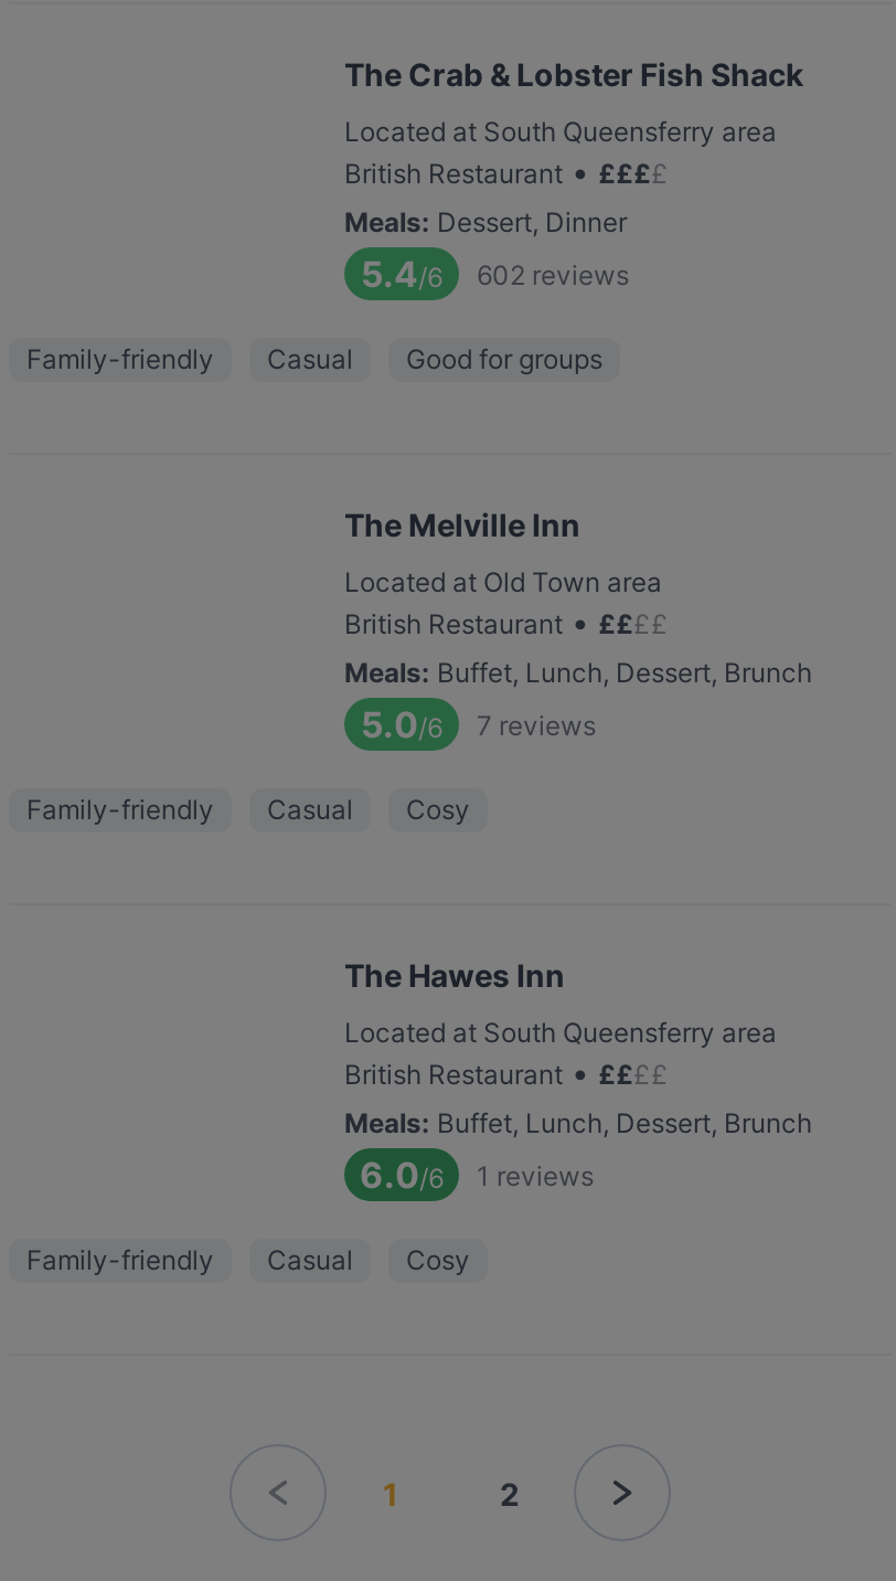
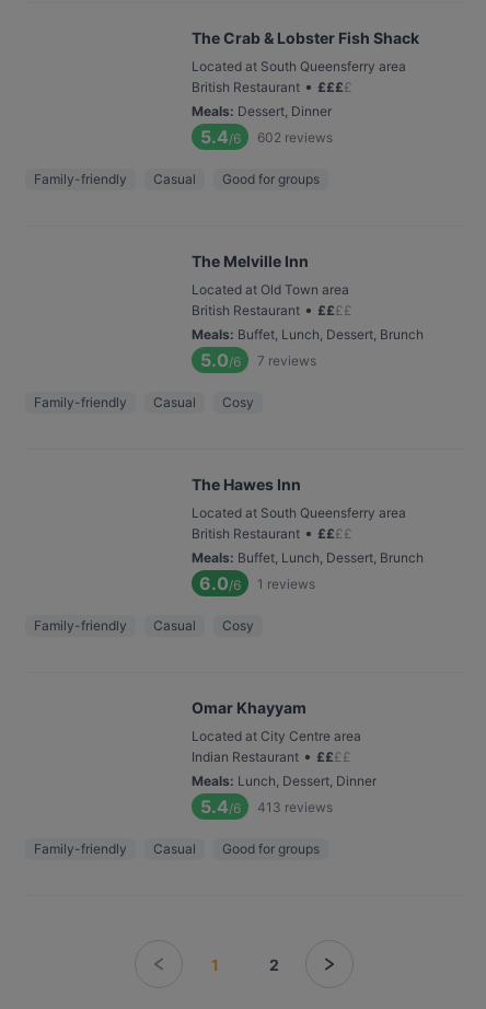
none -> [34,698,377,857] Omar Khayyam | Located at City Centre area | Indian Restaurant • ££££ | Meals: Lunch, Dessert, Dinner | 5.4/6 | 413 reviews | Family-friendly | Casual | Good for groups

